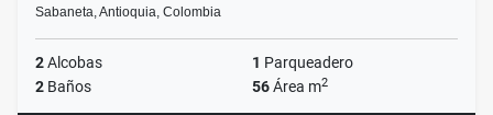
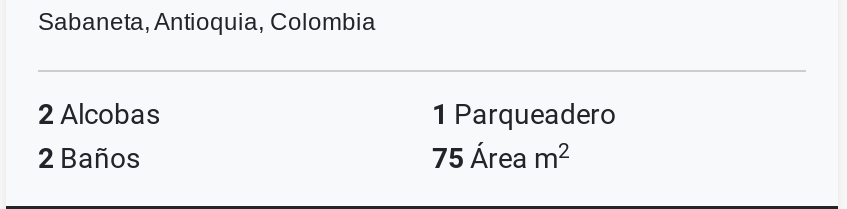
[252,75,328,96] 56 Área m2 -> [432,138,570,174] 75 Área m2

